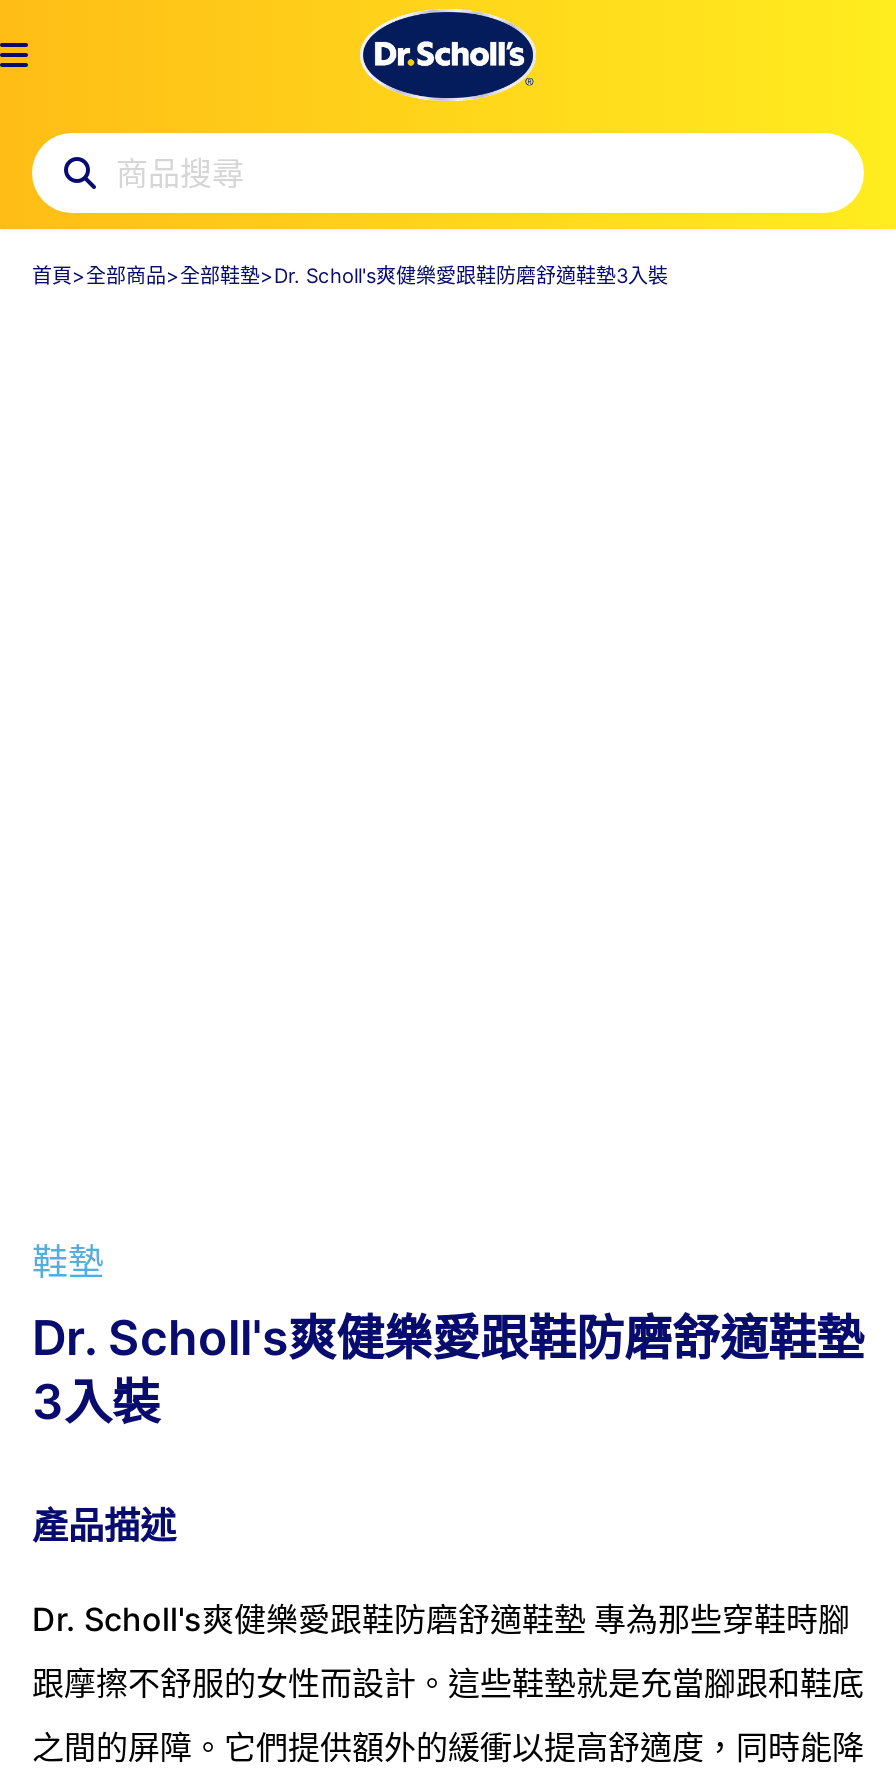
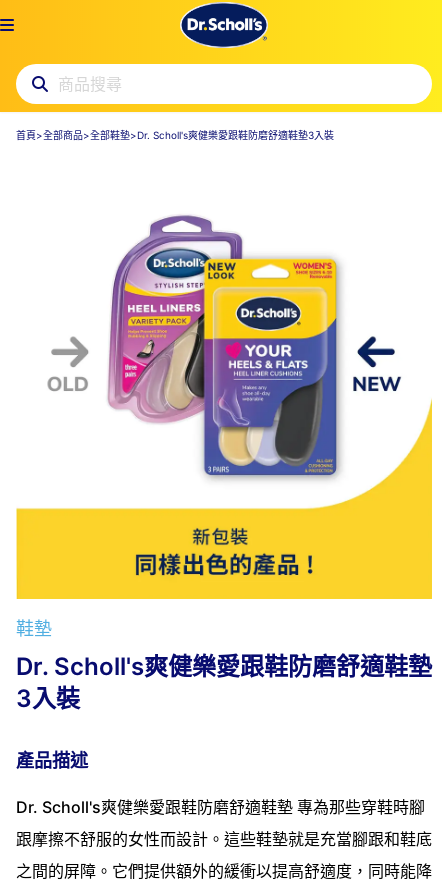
none -> [15,214,433,600] [image]

